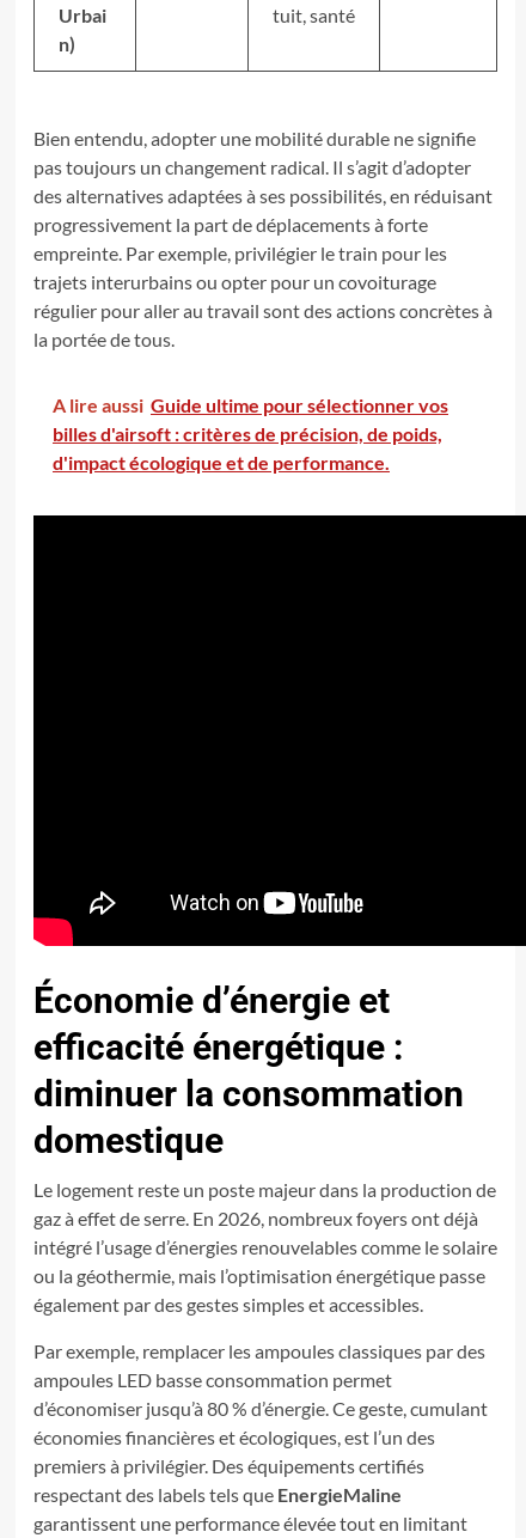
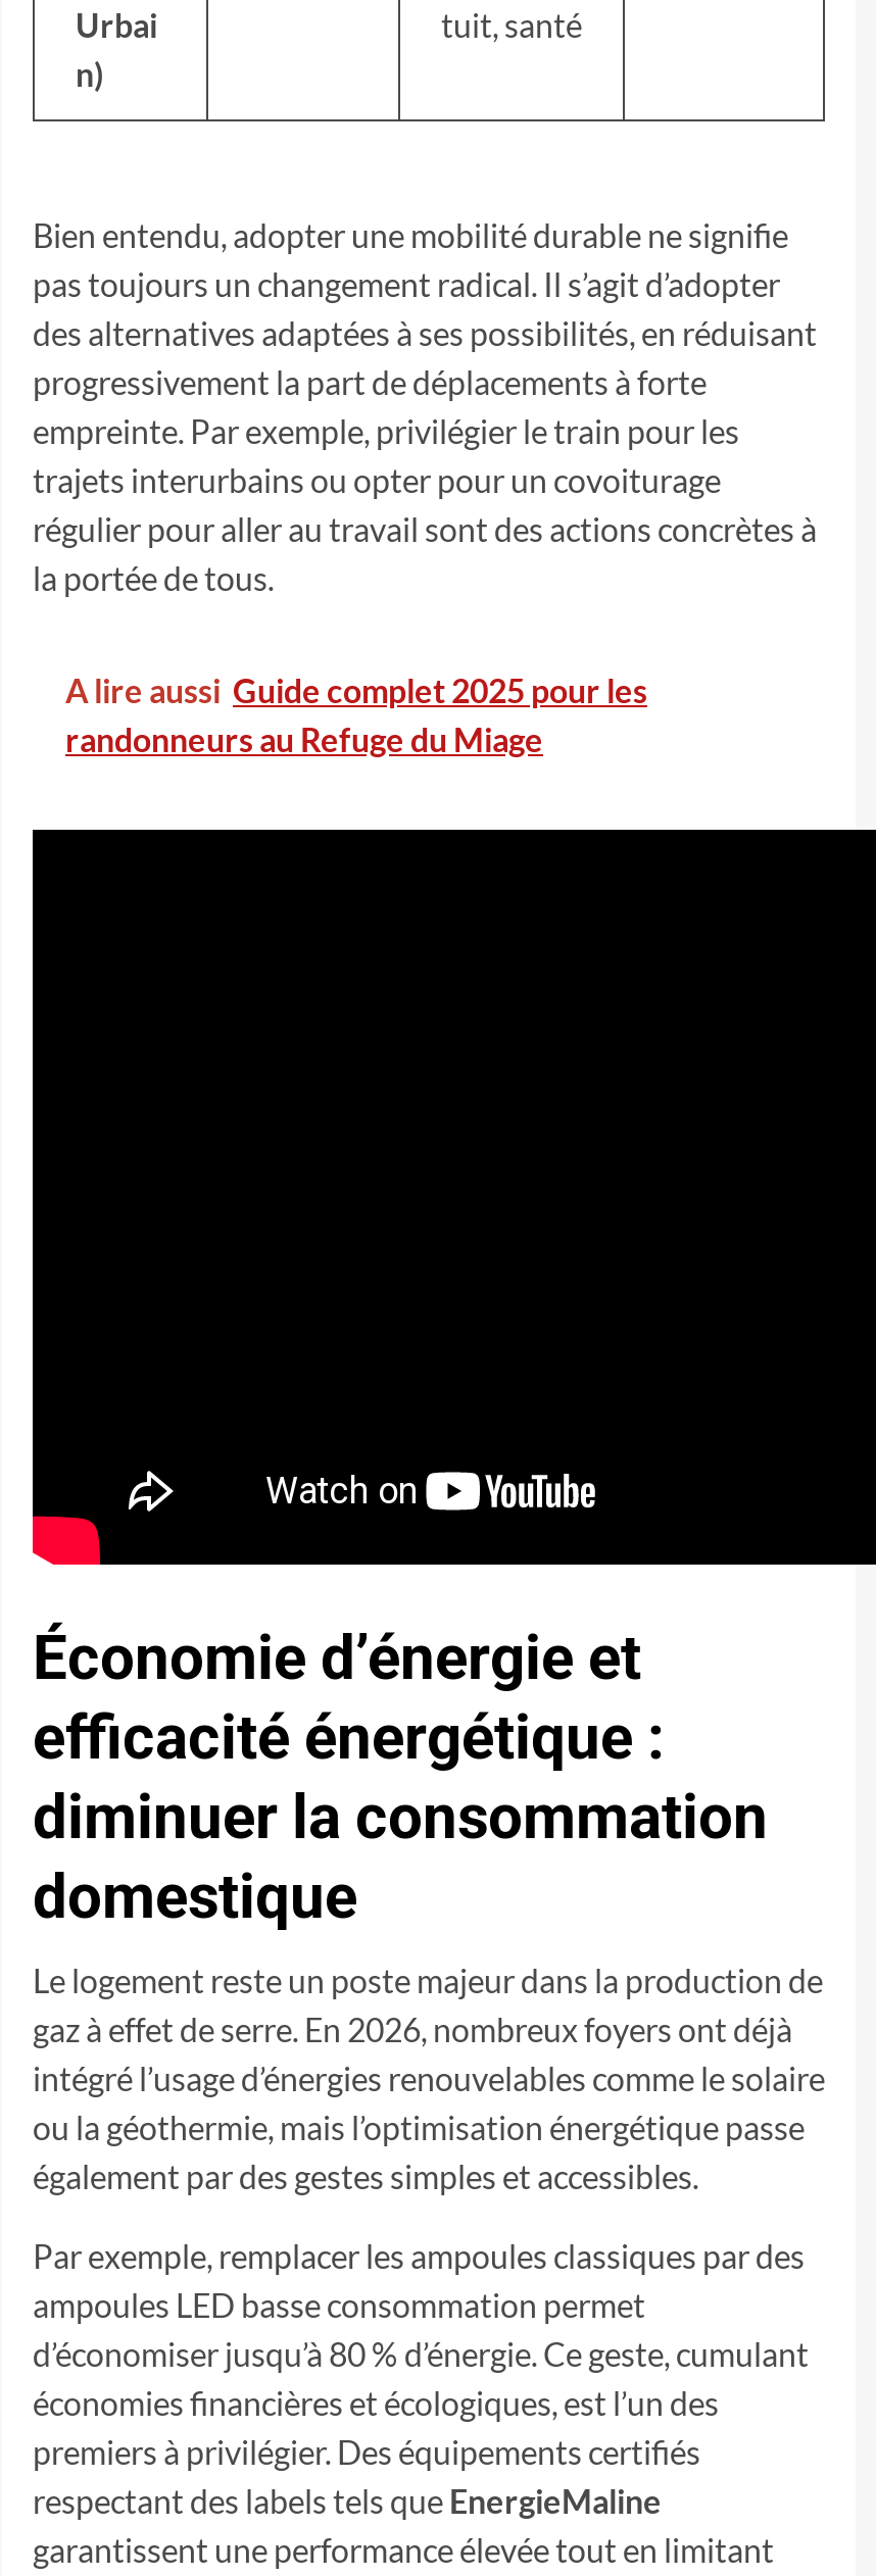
[53,393,448,473] A lire aussi Guide ultime pour sélectionner vos | billes d'airsoft : critères de précision, de poids, | d'impact écologique et de performance. -> [65,671,647,759] A lire aussi Guide complet 2025 pour les | randonneurs au Refuge du Miage

